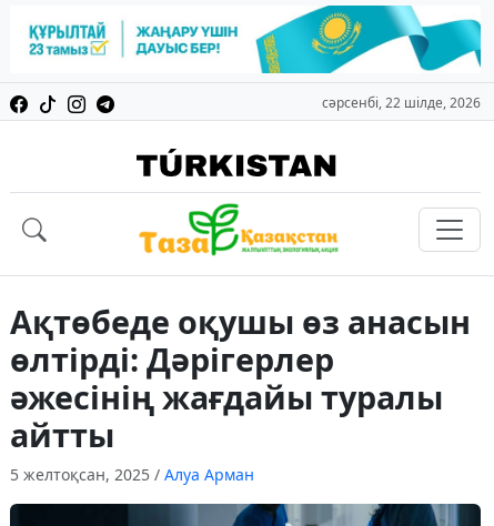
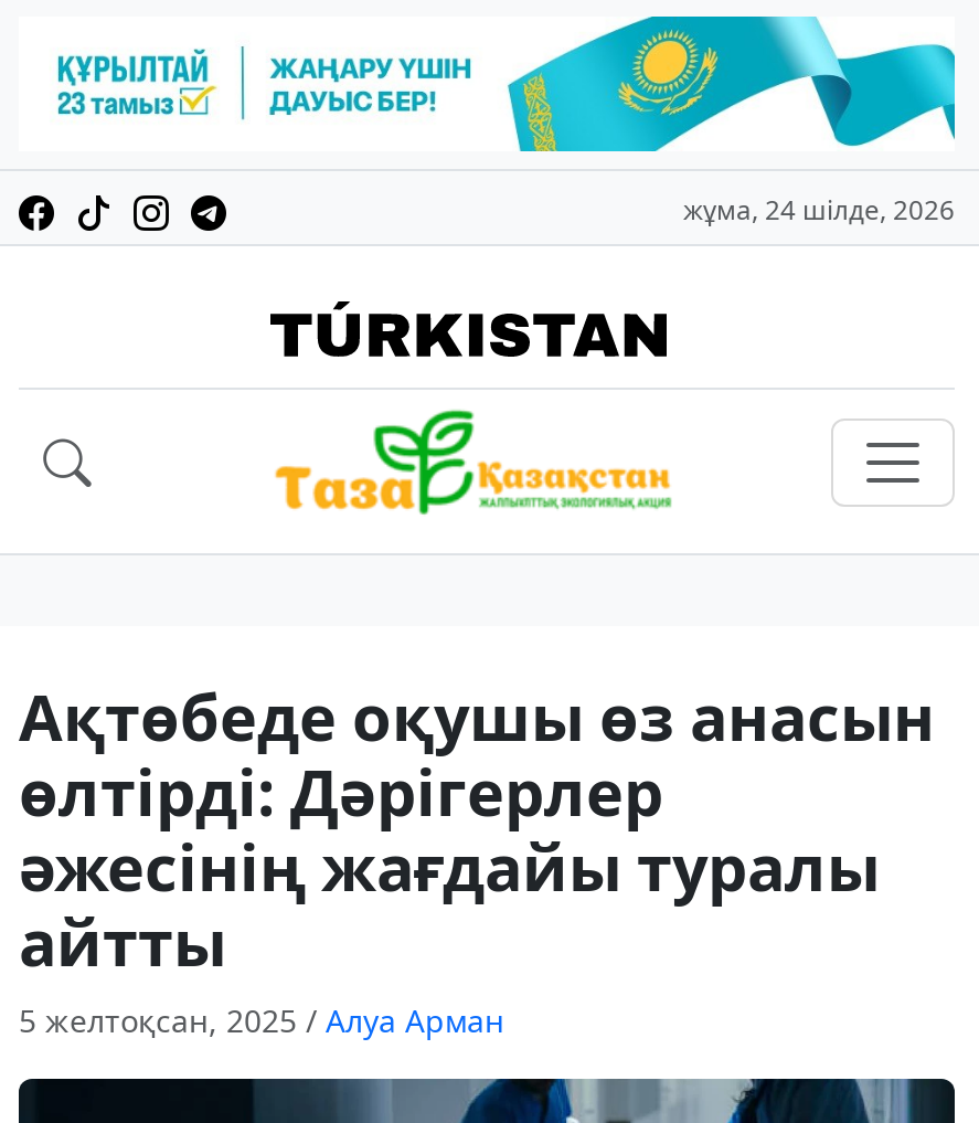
[322,93,481,112] сәрсенбі, 22 шілде, 2026 -> [683,191,955,229] жұма, 24 шілде, 2026

